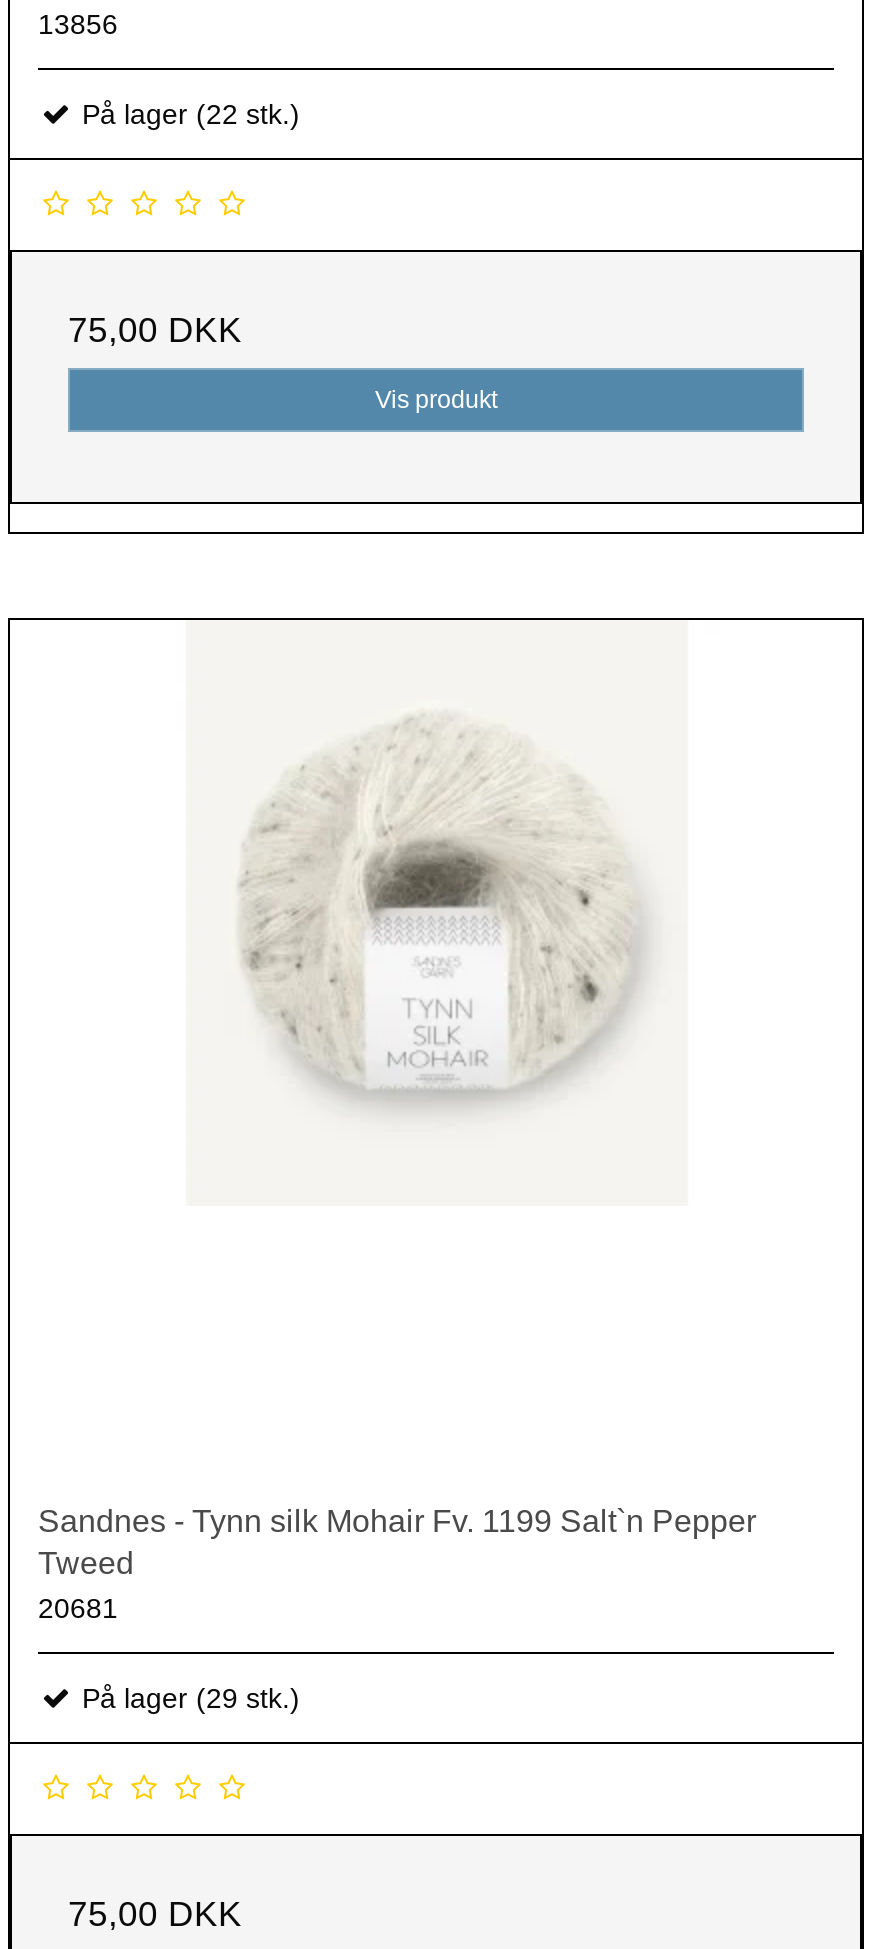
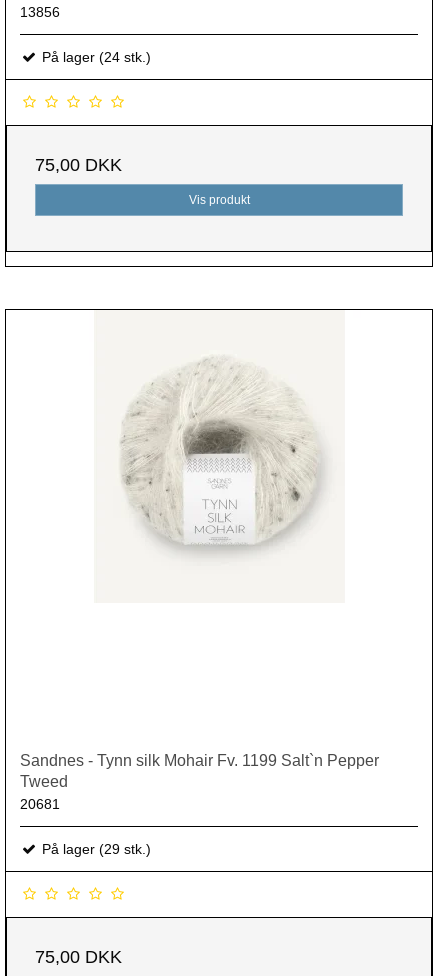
[74,98,300,130] På lager (22 stk.) -> [38,49,151,65] På lager (24 stk.)

